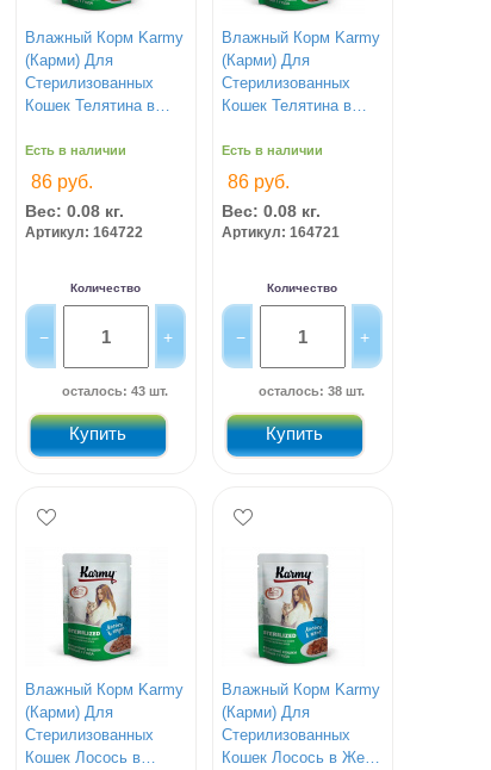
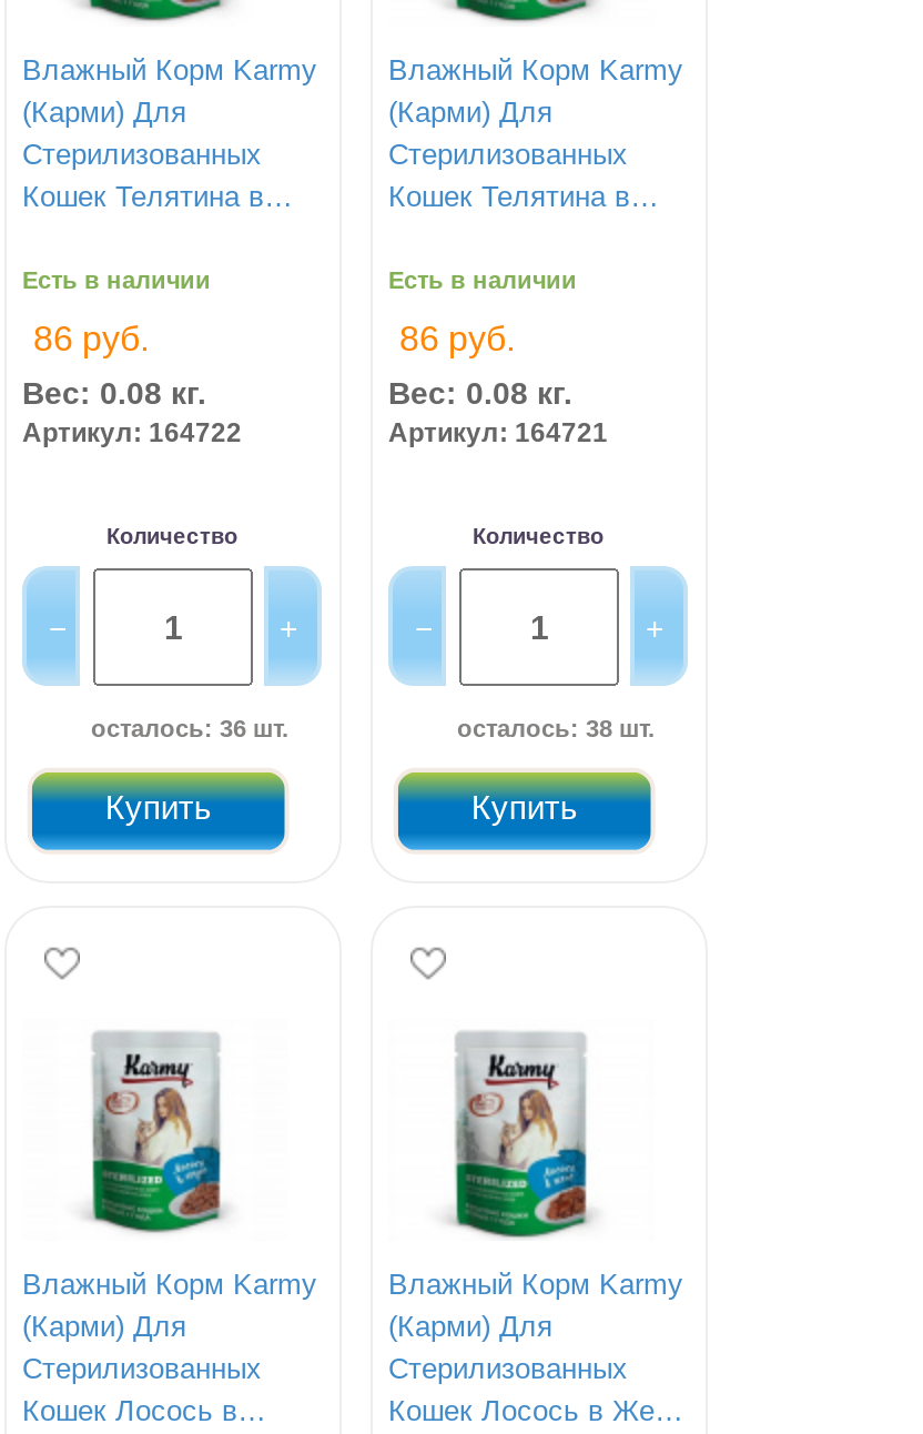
[62,384,168,398] осталось: 43 шт. -> [91,715,288,741] осталось: 36 шт.

